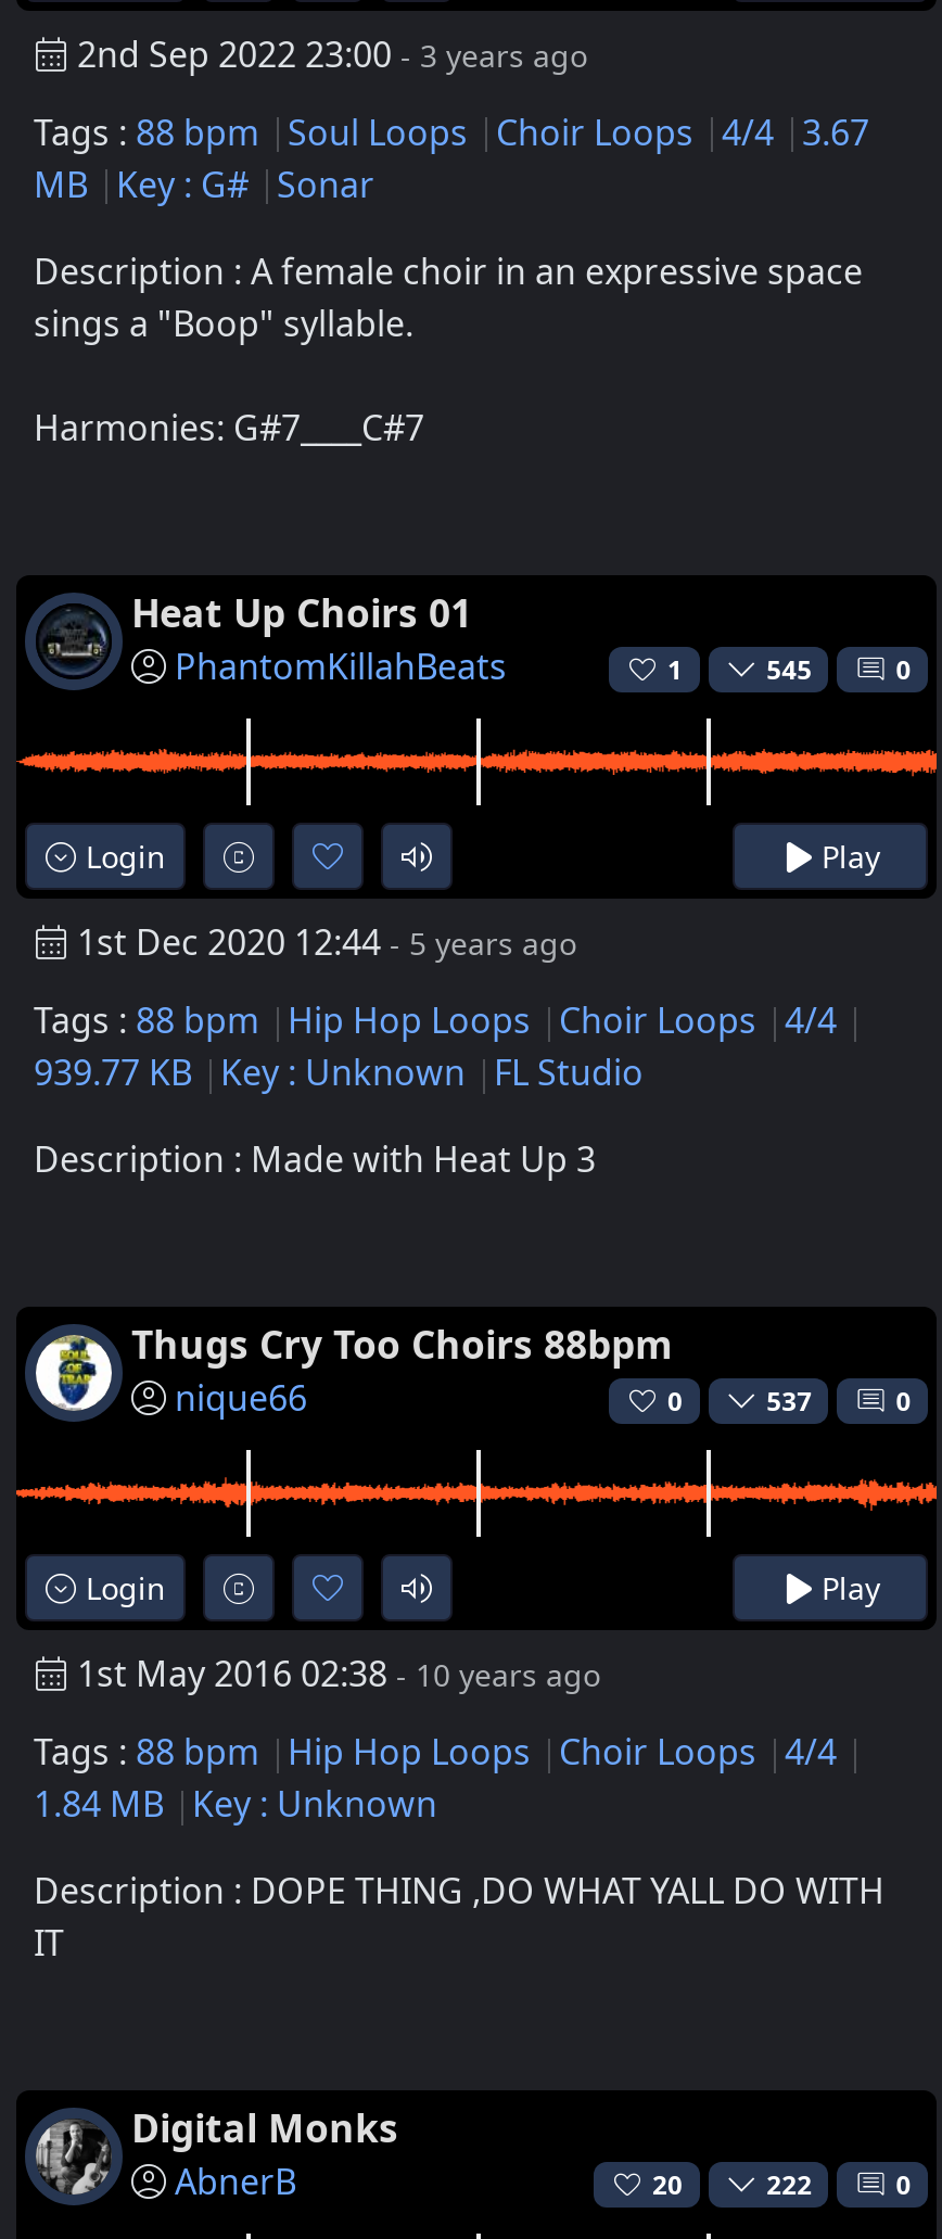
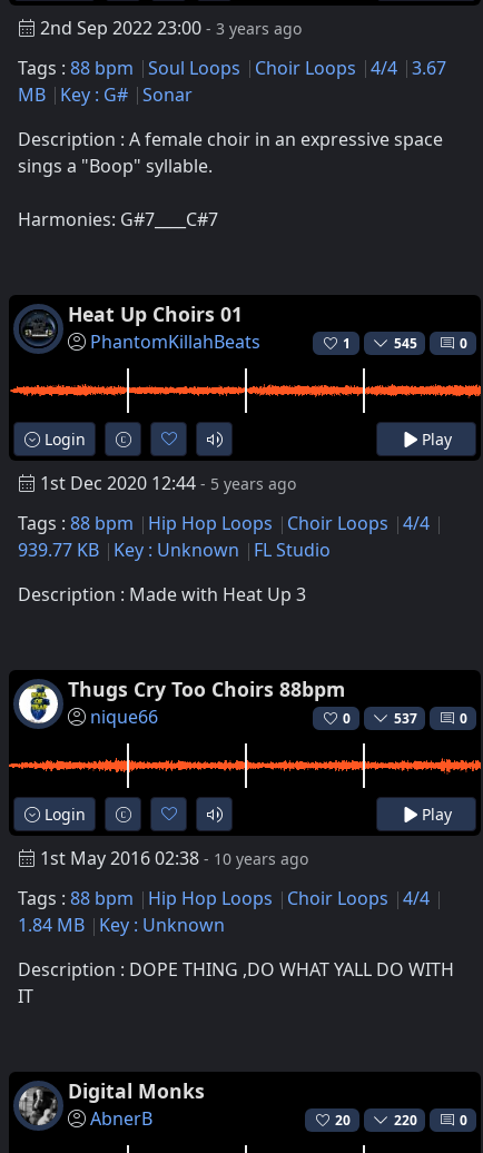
[766,2167,812,2203] 222 -> [394,1111,417,1130] 220

